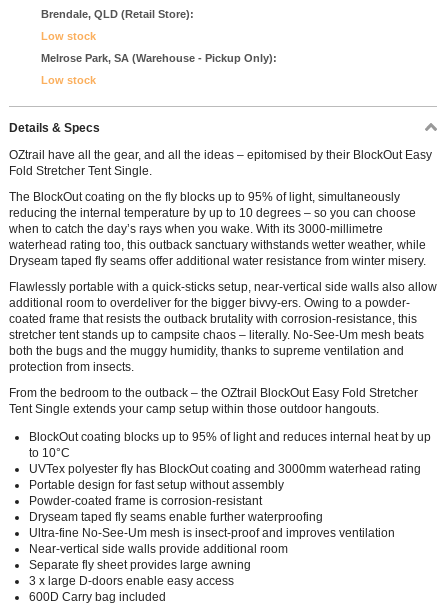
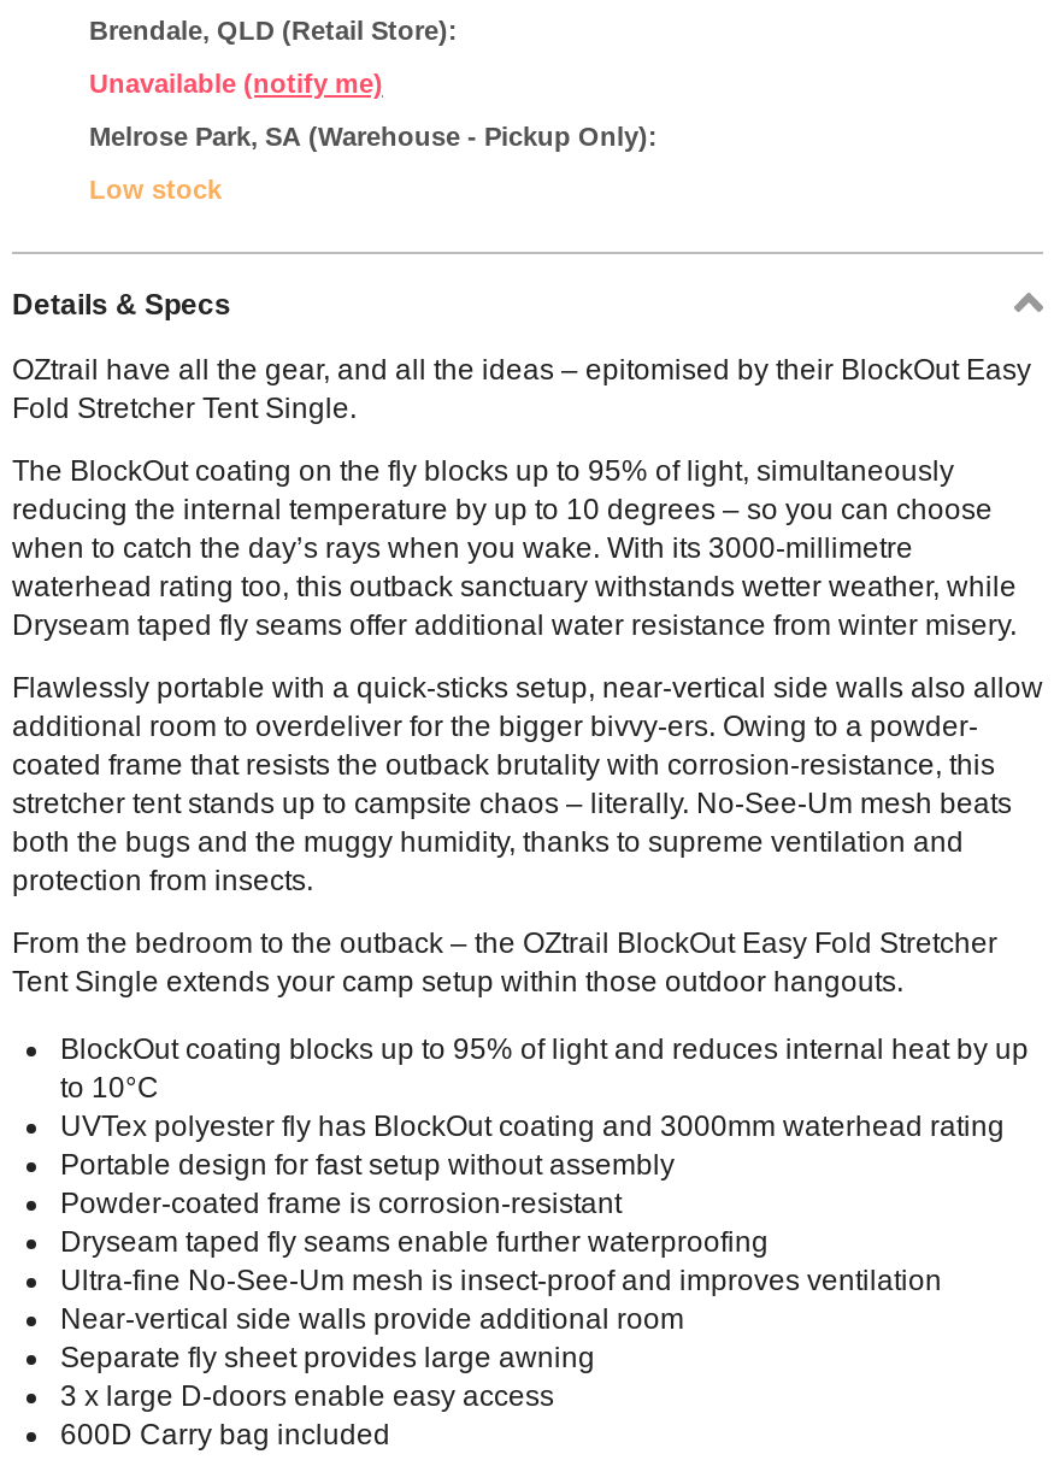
[41,30,96,42] Low stock -> [89,69,383,98] Unavailable (notify me)

